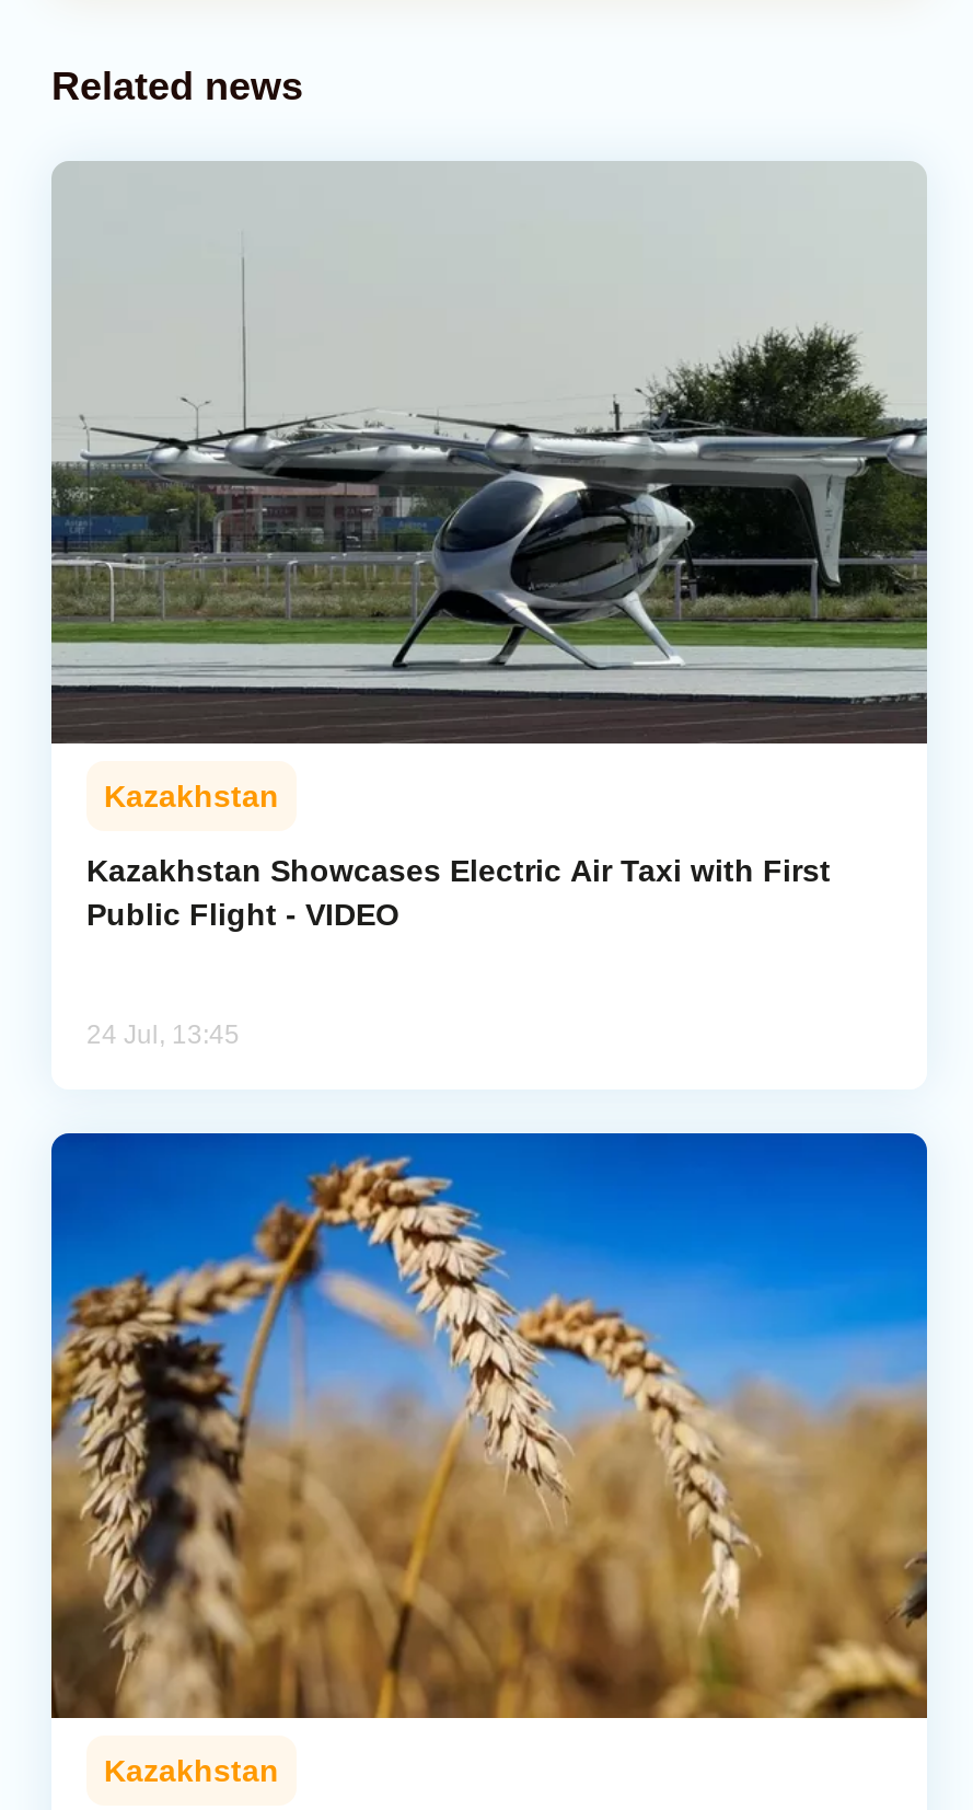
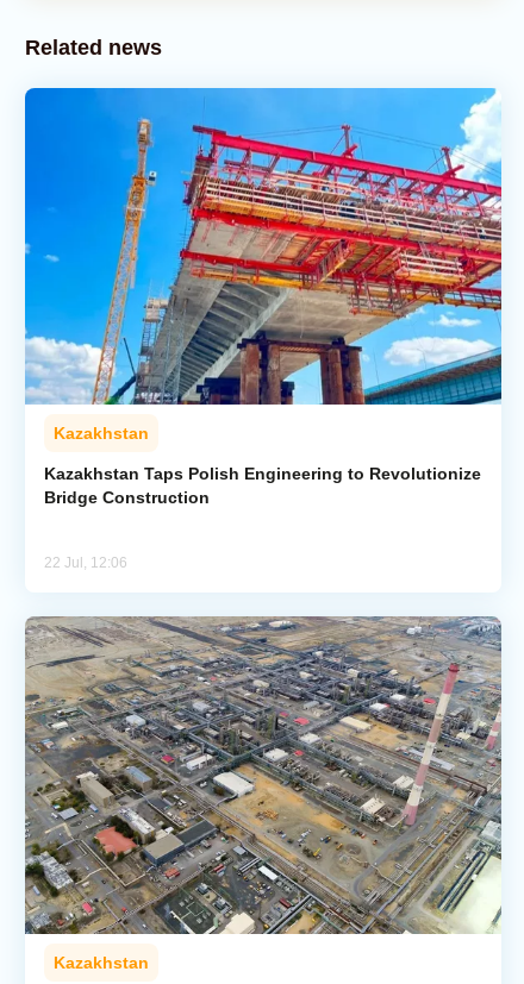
[49,161,929,746] [image] -> [24,87,503,406] [image]
[86,853,831,932] Kazakhstan Showcases Electric Air Taxi with First | Public Flight - VIDEO -> [44,464,481,507] Kazakhstan Taps Polish Engineering to Revolutionize | Bridge Construction
[86,1020,240,1051] 24 Jul, 13:45 -> [44,555,127,571] 22 Jul, 12:06
[49,1131,929,1720] [image] -> [24,615,503,935] [image]

